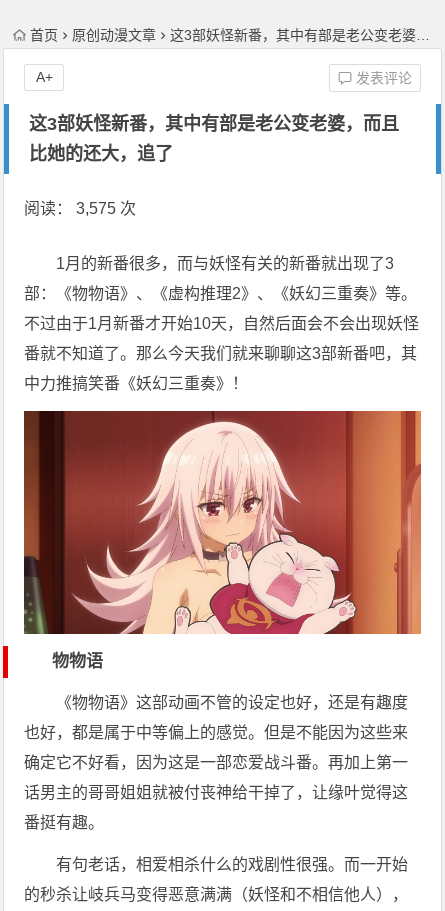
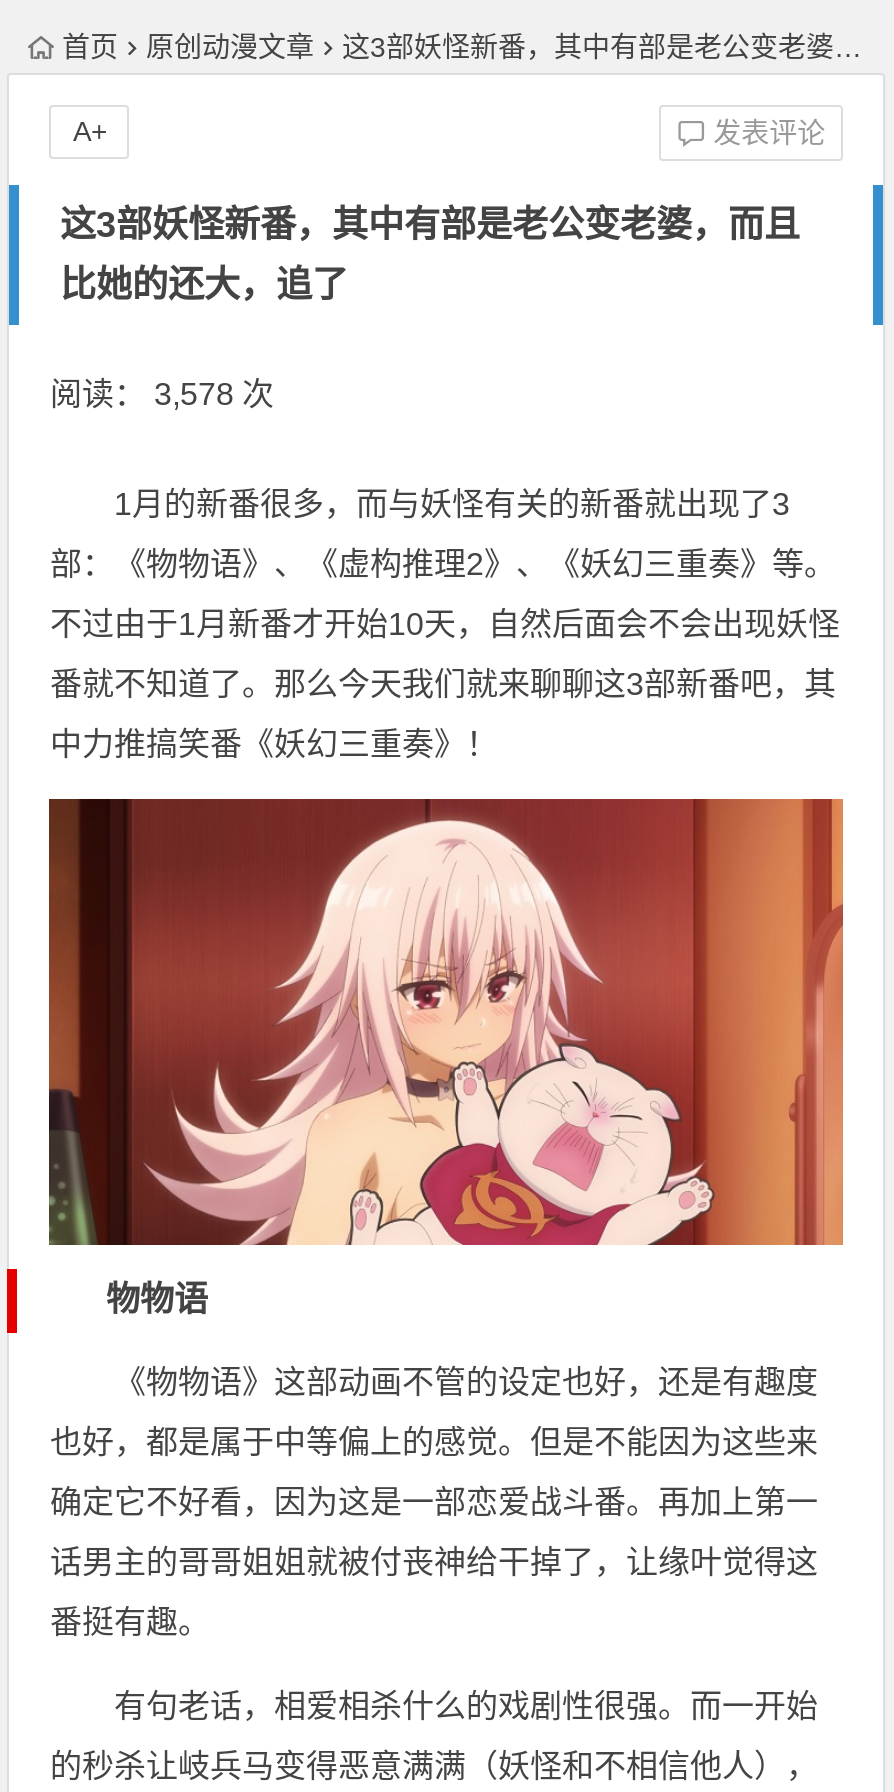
[24,200,136,217] 阅读： 3,575 次 -> [50,377,274,411] 阅读： 3,578 次

